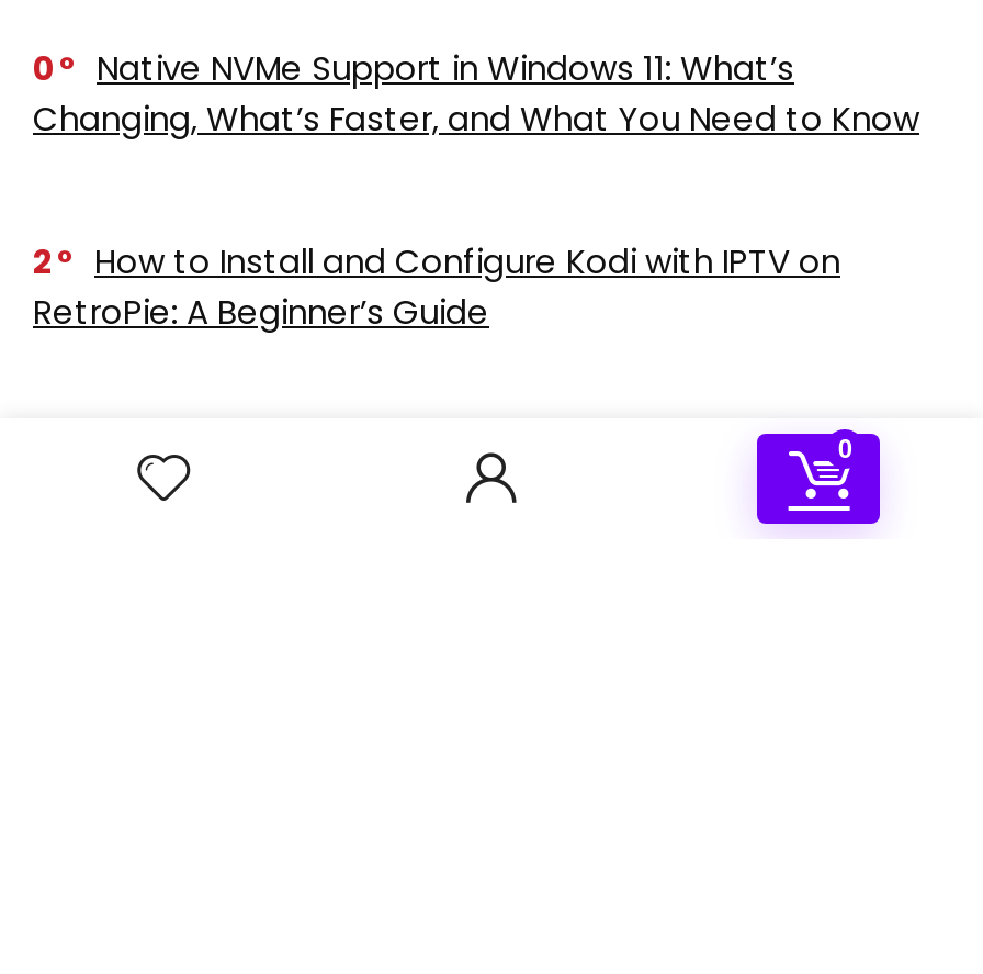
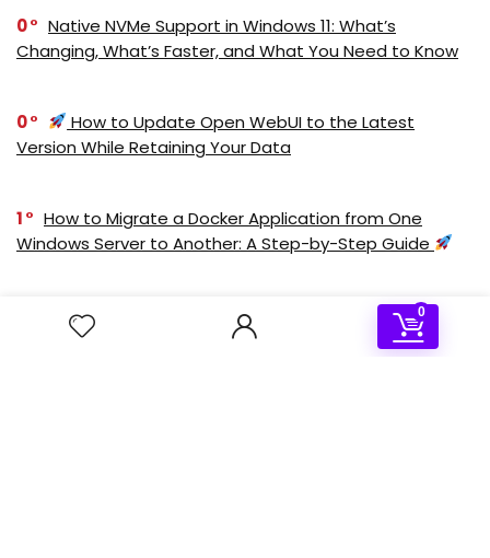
[33,237,840,334] 2 | How to Install and Configure Kodi with IPTV on | RetroPie: A Beginner’s Guide -> [16,110,434,254] 0 | How to Update Open WebUI to the Latest | Version While Retaining Your Data | 1 | How to Migrate a Docker Application from One | Windows Server to Another: A Step-by-Step Guide

